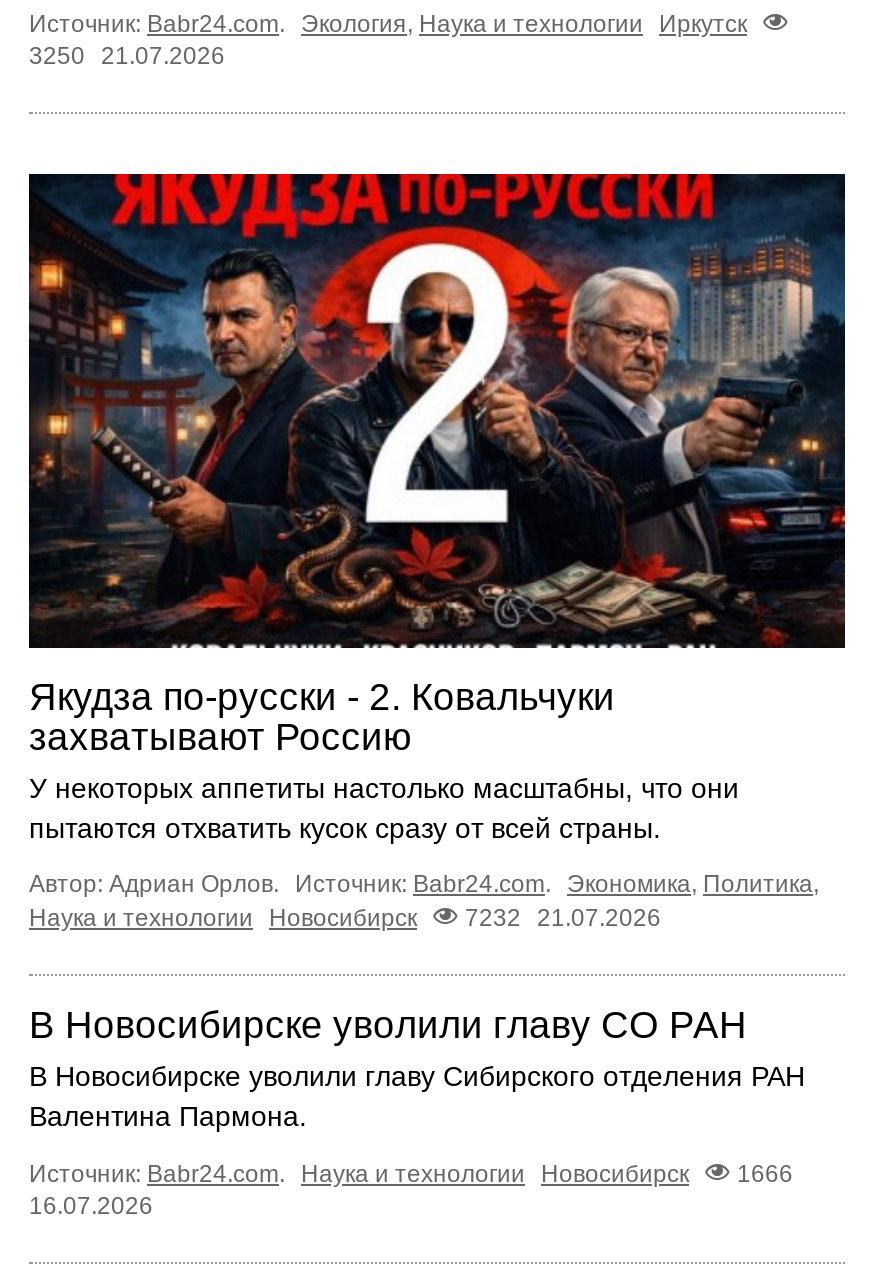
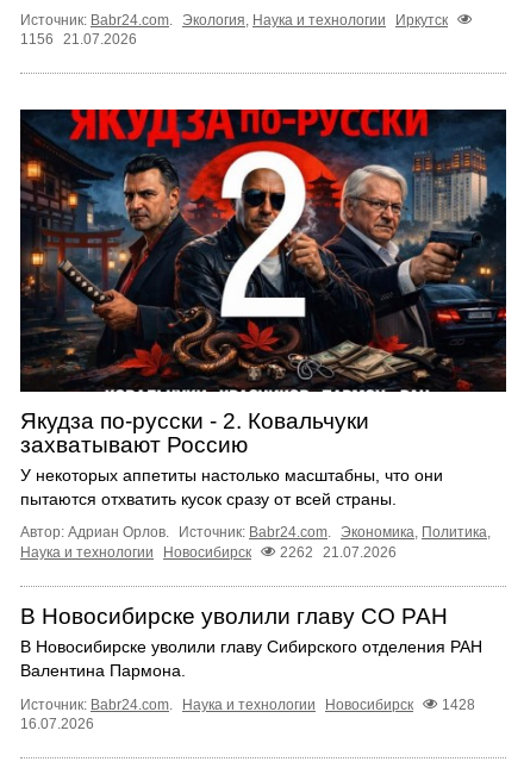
[29,42,225,70] 3250 21.07.2026 -> [20,31,137,48] 1156 21.07.2026
[29,904,661,932] Наука и технологии Новосибирск 7232 21.07.2026 -> [20,544,397,561] Наука и технологии Новосибирск 2262 21.07.2026
[29,1160,793,1188] Источник: Babr24.com. Наука и технологии Новосибирск 1666 -> [20,697,475,713] Источник: Babr24.com. Наука и технологии Новосибирск 1428

